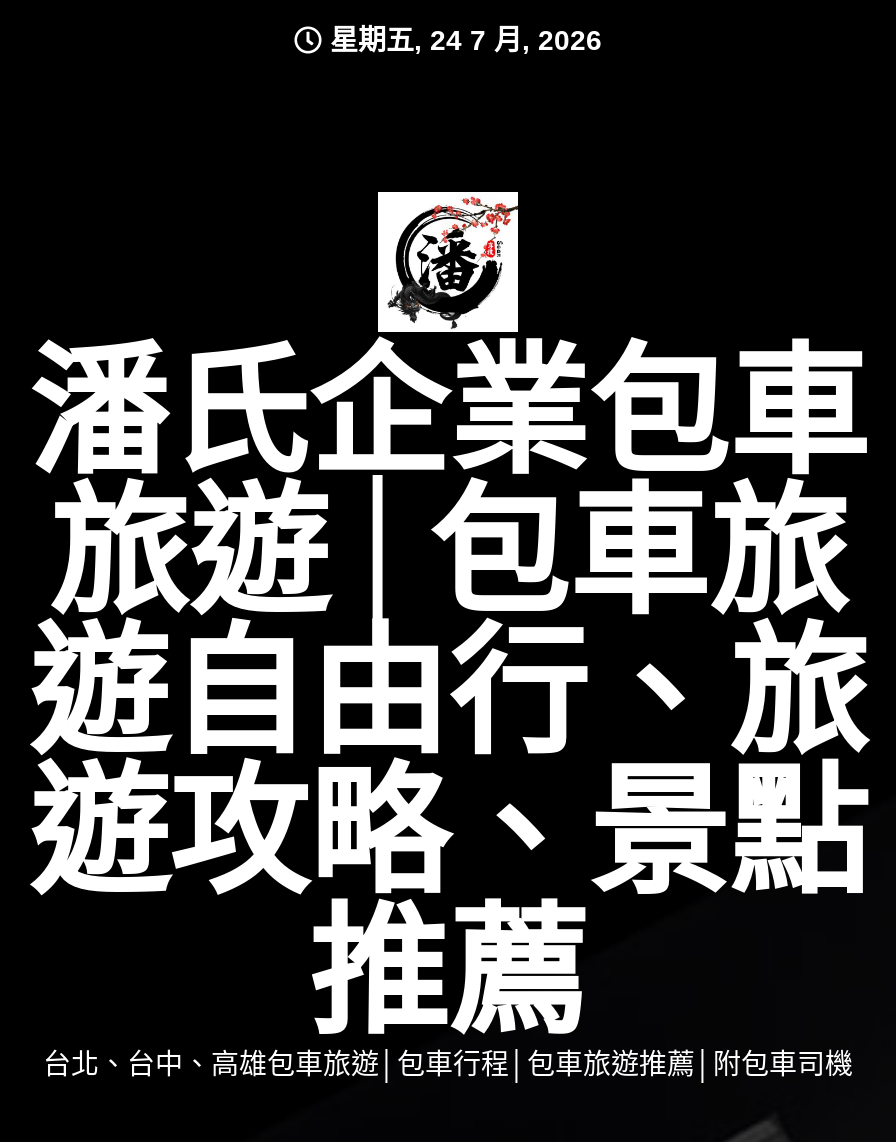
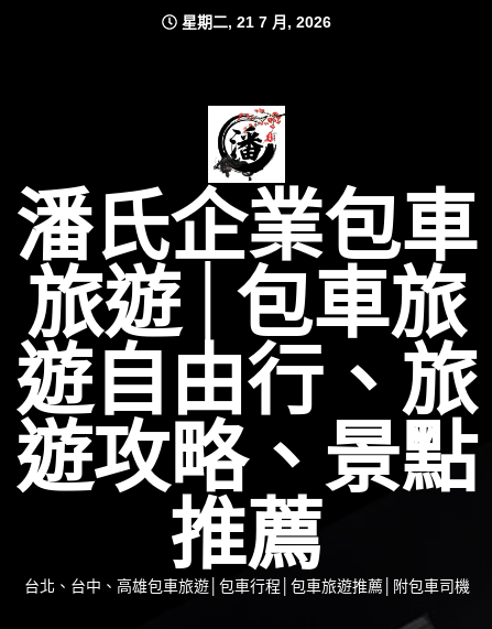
[322,24,602,56] 星期五, 24 7 月, 2026 -> [177,13,331,31] 星期二, 21 7 月, 2026

